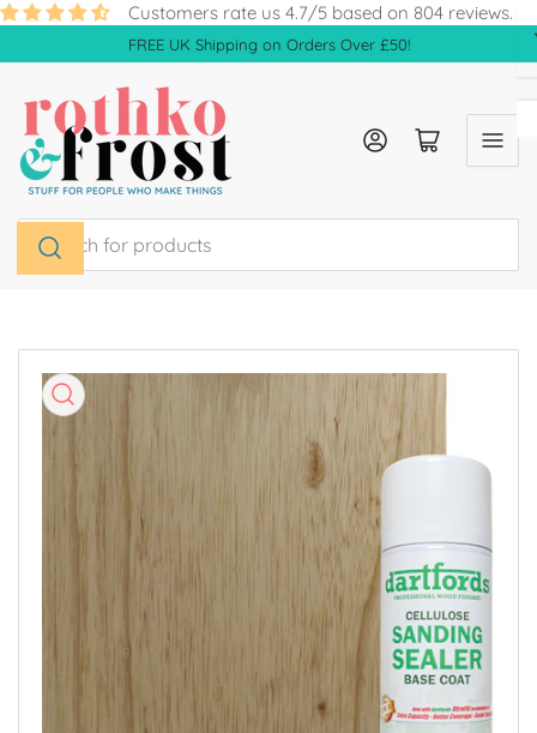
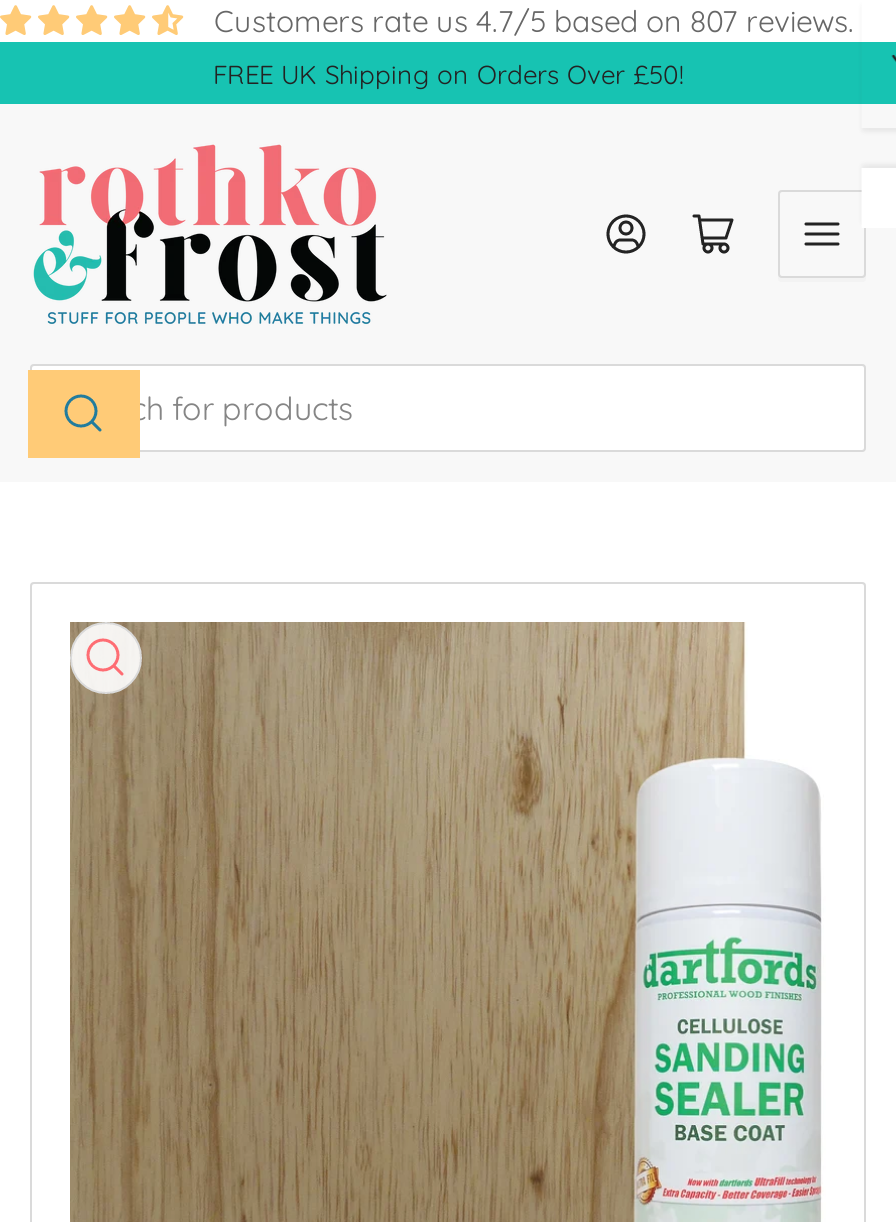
[128,1,513,24] Customers rate us 4.7/5 based on 804 reviews. -> [214,2,854,40] Customers rate us 4.7/5 based on 807 reviews.

